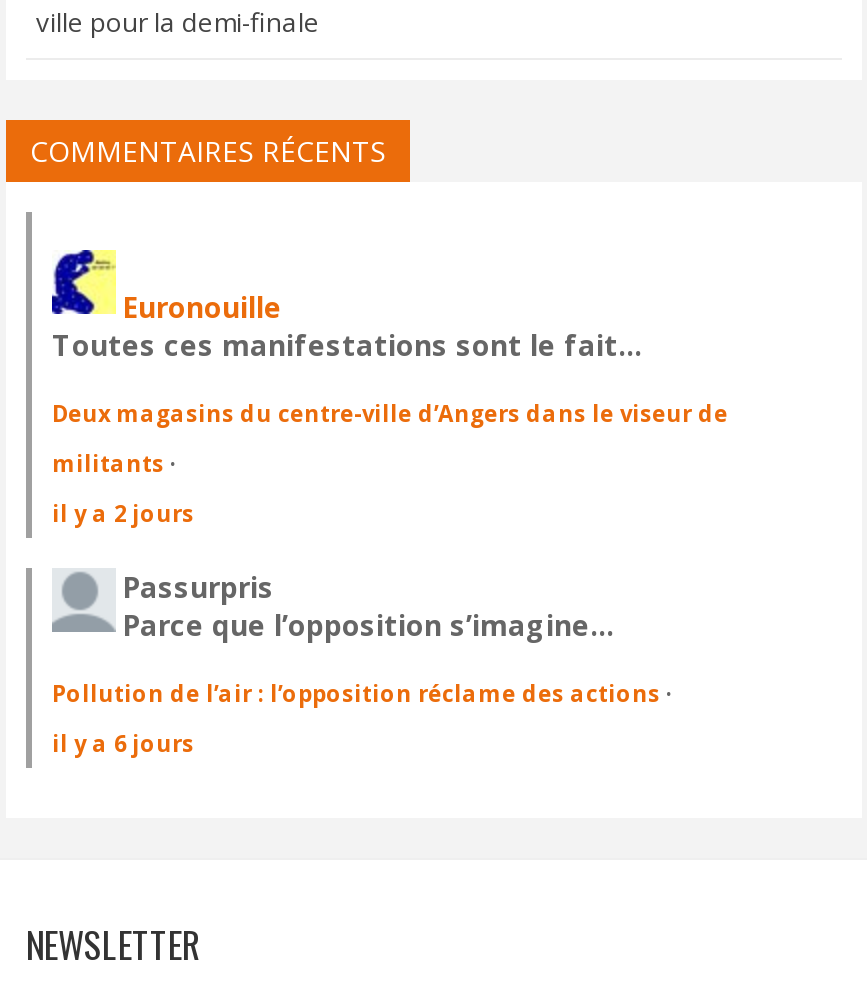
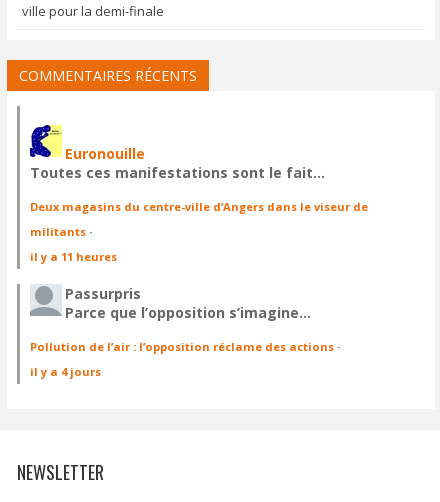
[52,499,194,529] il y a 2 jours -> [30,249,117,264] il y a 11 heures
[52,729,194,759] il y a 6 jours -> [30,364,101,379] il y a 4 jours

